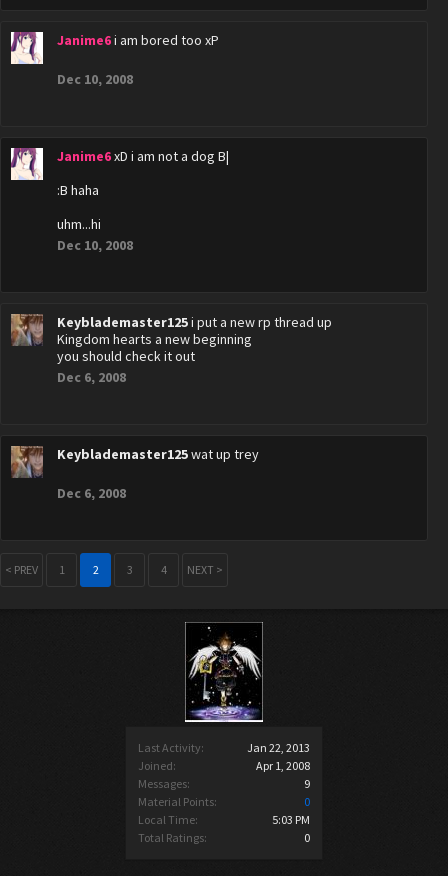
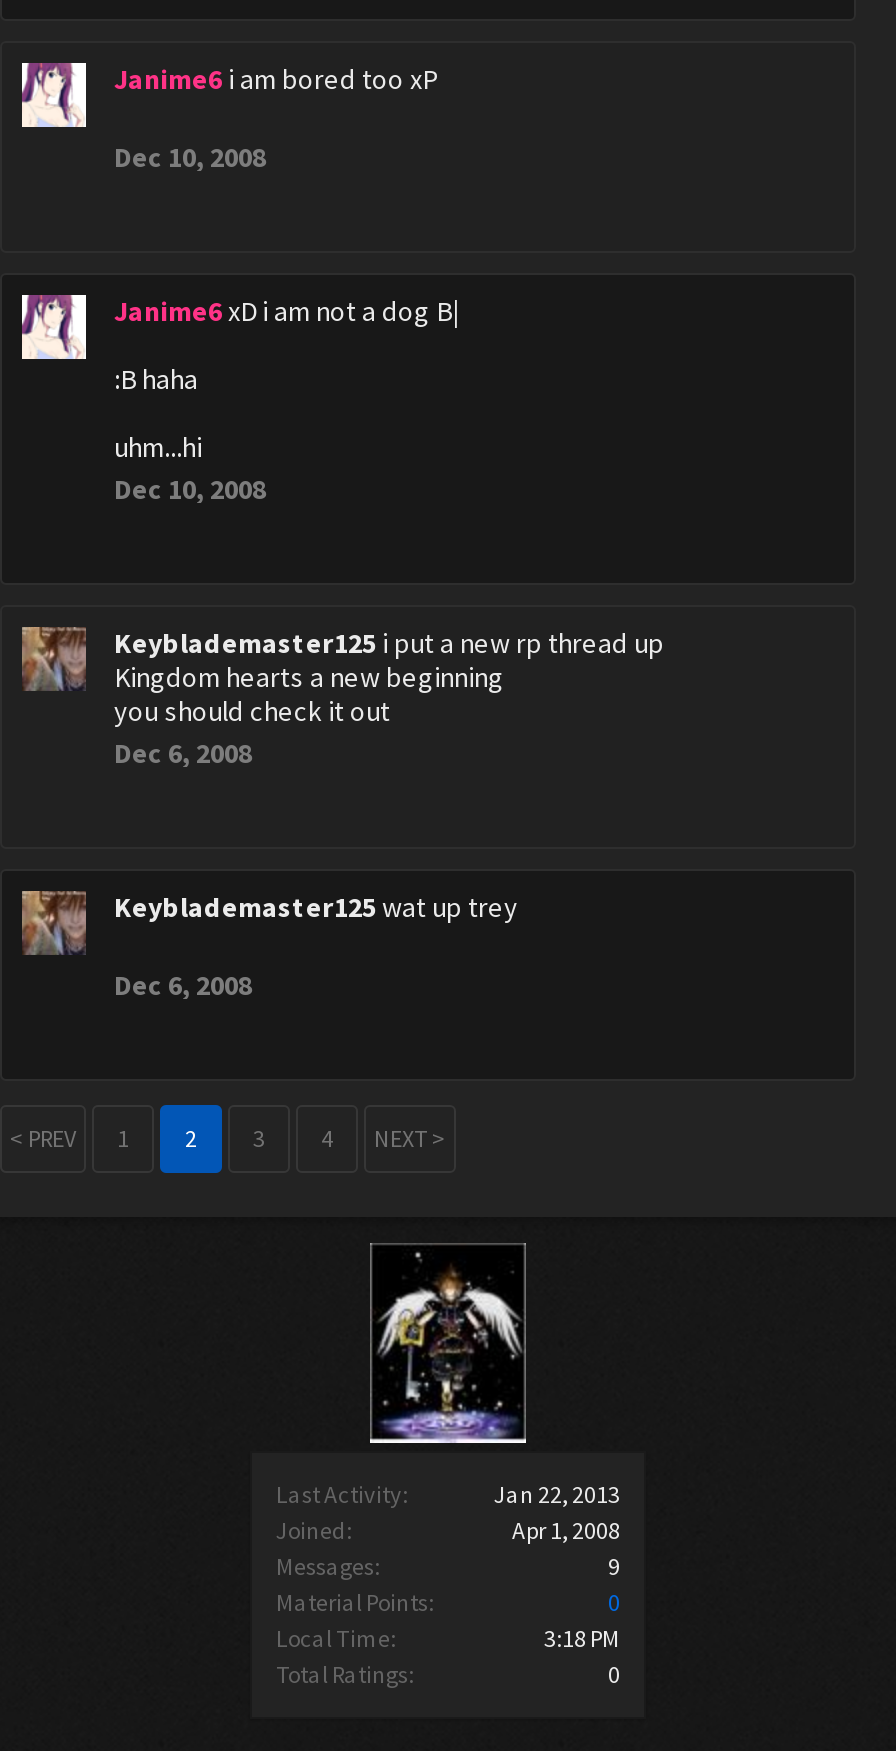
[272,812,310,827] 5:03 PM -> [544,1623,620,1653] 3:18 PM

